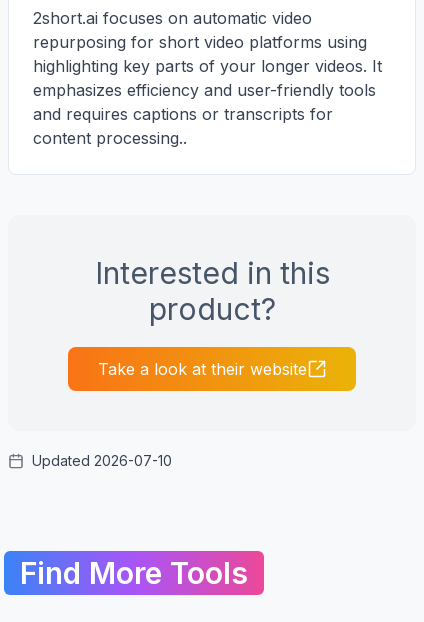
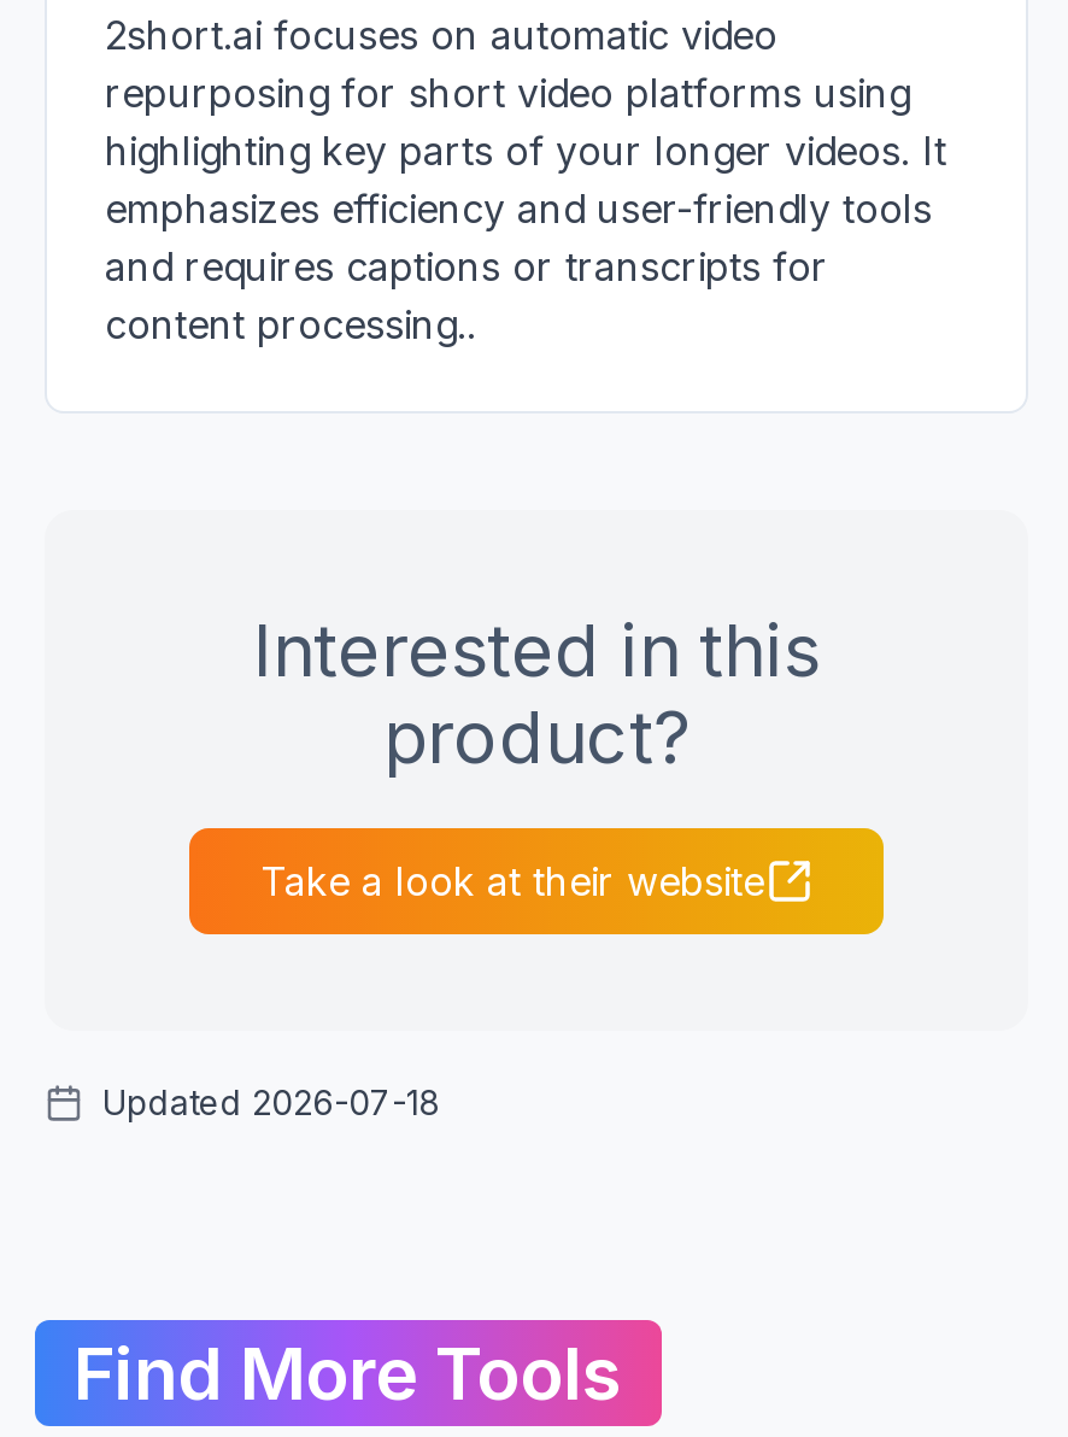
[32,452,172,469] Updated 2026-07-10 -> [102,1081,440,1122] Updated 2026-07-18

